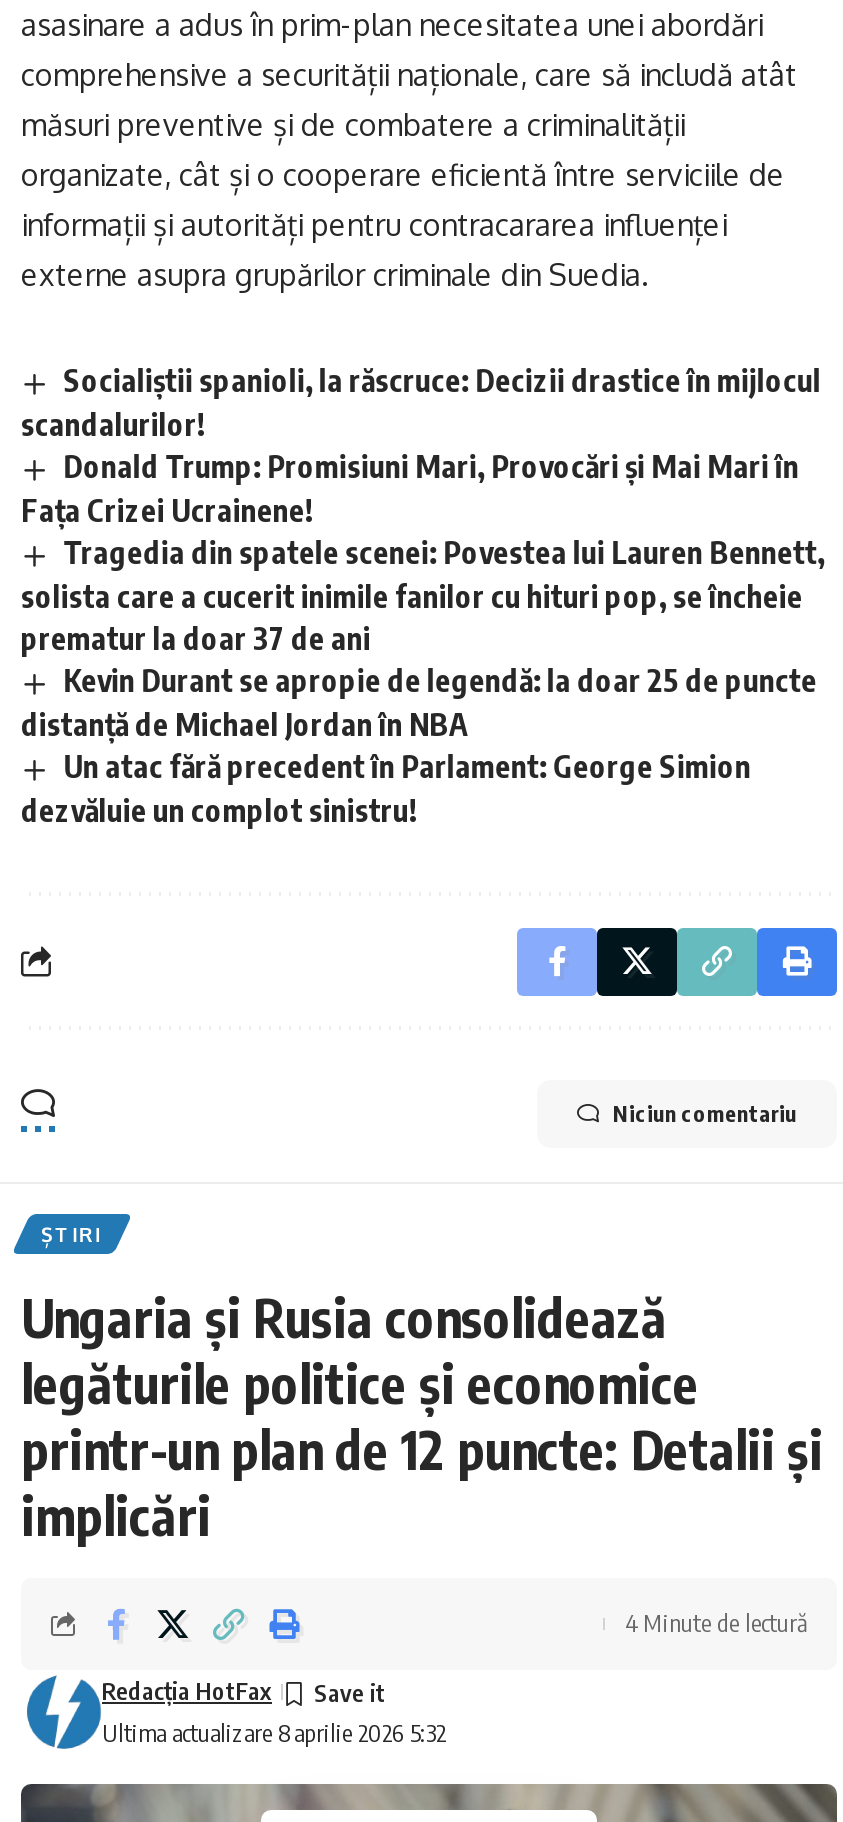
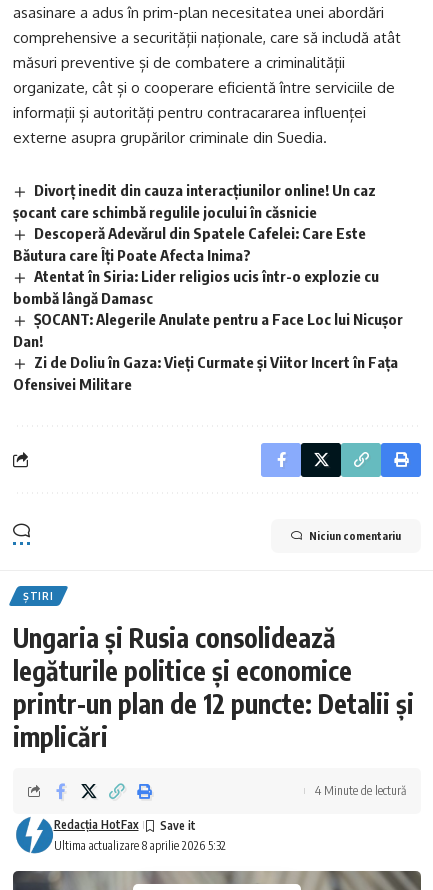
[21,363,825,828] Socialiștii spanioli, la răscruce: Decizii drastice în mijlocul | scandalurilor! | Donald Trump: Promisiuni Mari, Provocări și Mai Mari în | Fața Crizei Ucrainene! | Tragedia din spatele scenei: Povestea lui Lauren Bennett, | solista care a cucerit inimile fanilor cu hituri pop, se încheie | prematur la doar 37 de ani | Kevin Durant se apropie de legendă: la doar 25 de puncte | distanță de Michael Jordan în NBA | Un atac fără precedent în Parlament: George Simion | dezvăluie un complot sinistru! -> [13,181,403,393] Divorț inedit din cauza interacțiunilor online! Un caz | șocant care schimbă regulile jocului în căsnicie | Descoperă Adevărul din Spatele Cafelei: Care Este | Băutura care Îți Poate Afecta Inima? | Atentat în Siria: Lider religios ucis într-o explozie cu | bombă lângă Damasc | ȘOCANT: Alegerile Anulate pentru a Face Loc lui Nicușor | Dan! | Zi de Doliu în Gaza: Vieți Curmate și Viitor Incert în Fața | Ofensivei Militare

